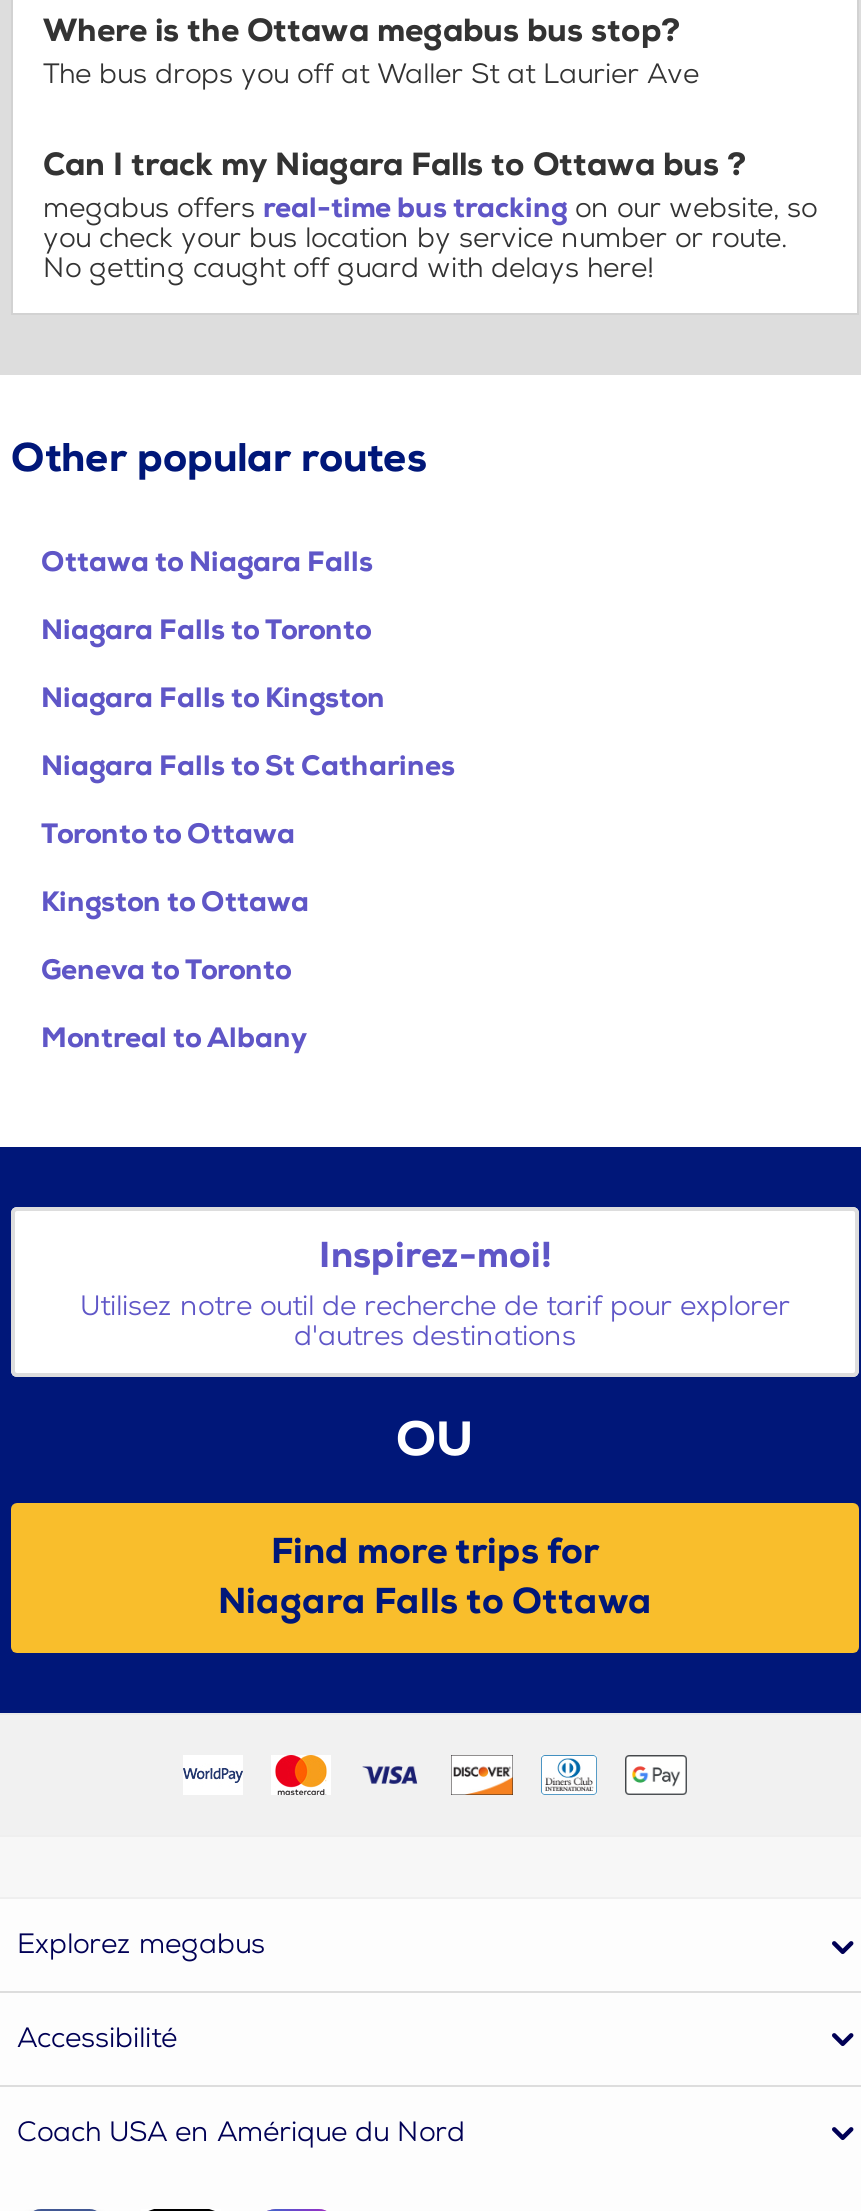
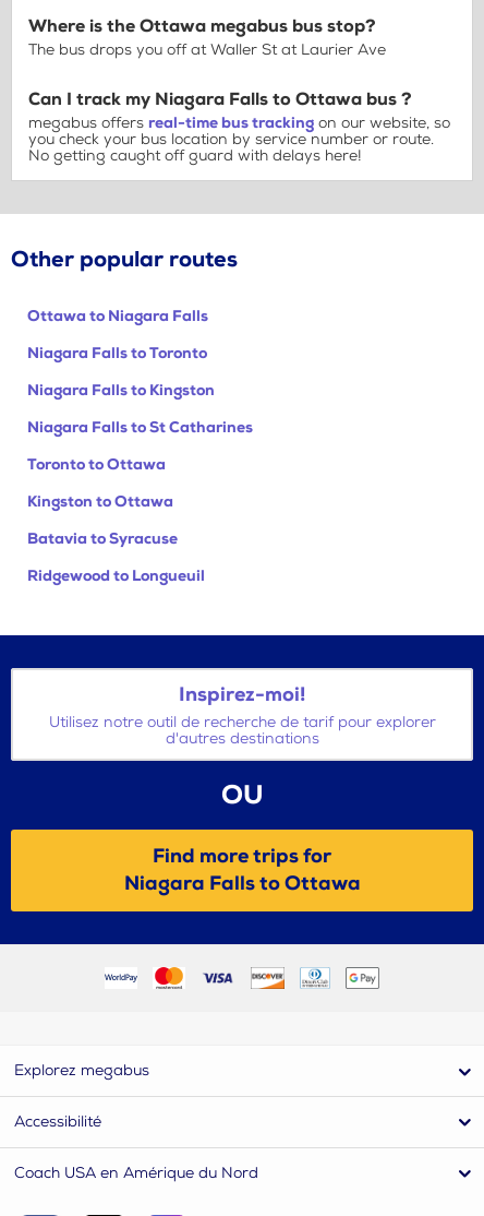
[41,953,291,987] Geneva to Toronto -> [27,529,178,548] Batavia to Syracuse
[41,1021,307,1055] Montreal to Albany -> [27,566,205,585] Ridgewood to Longueuil

